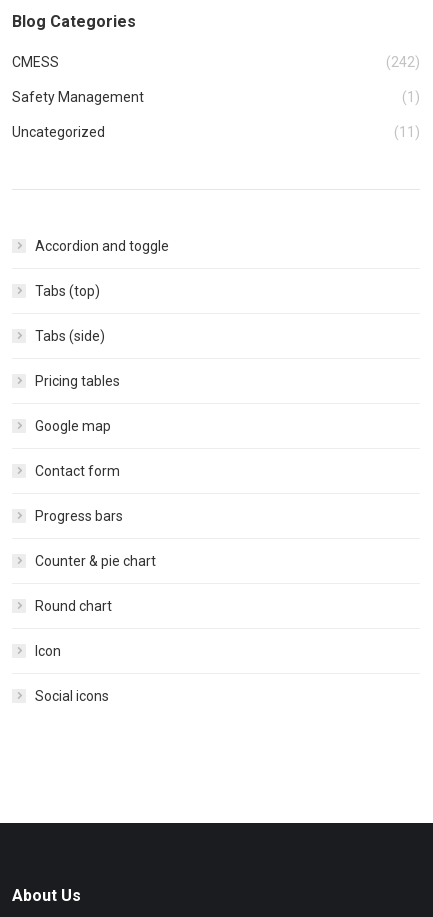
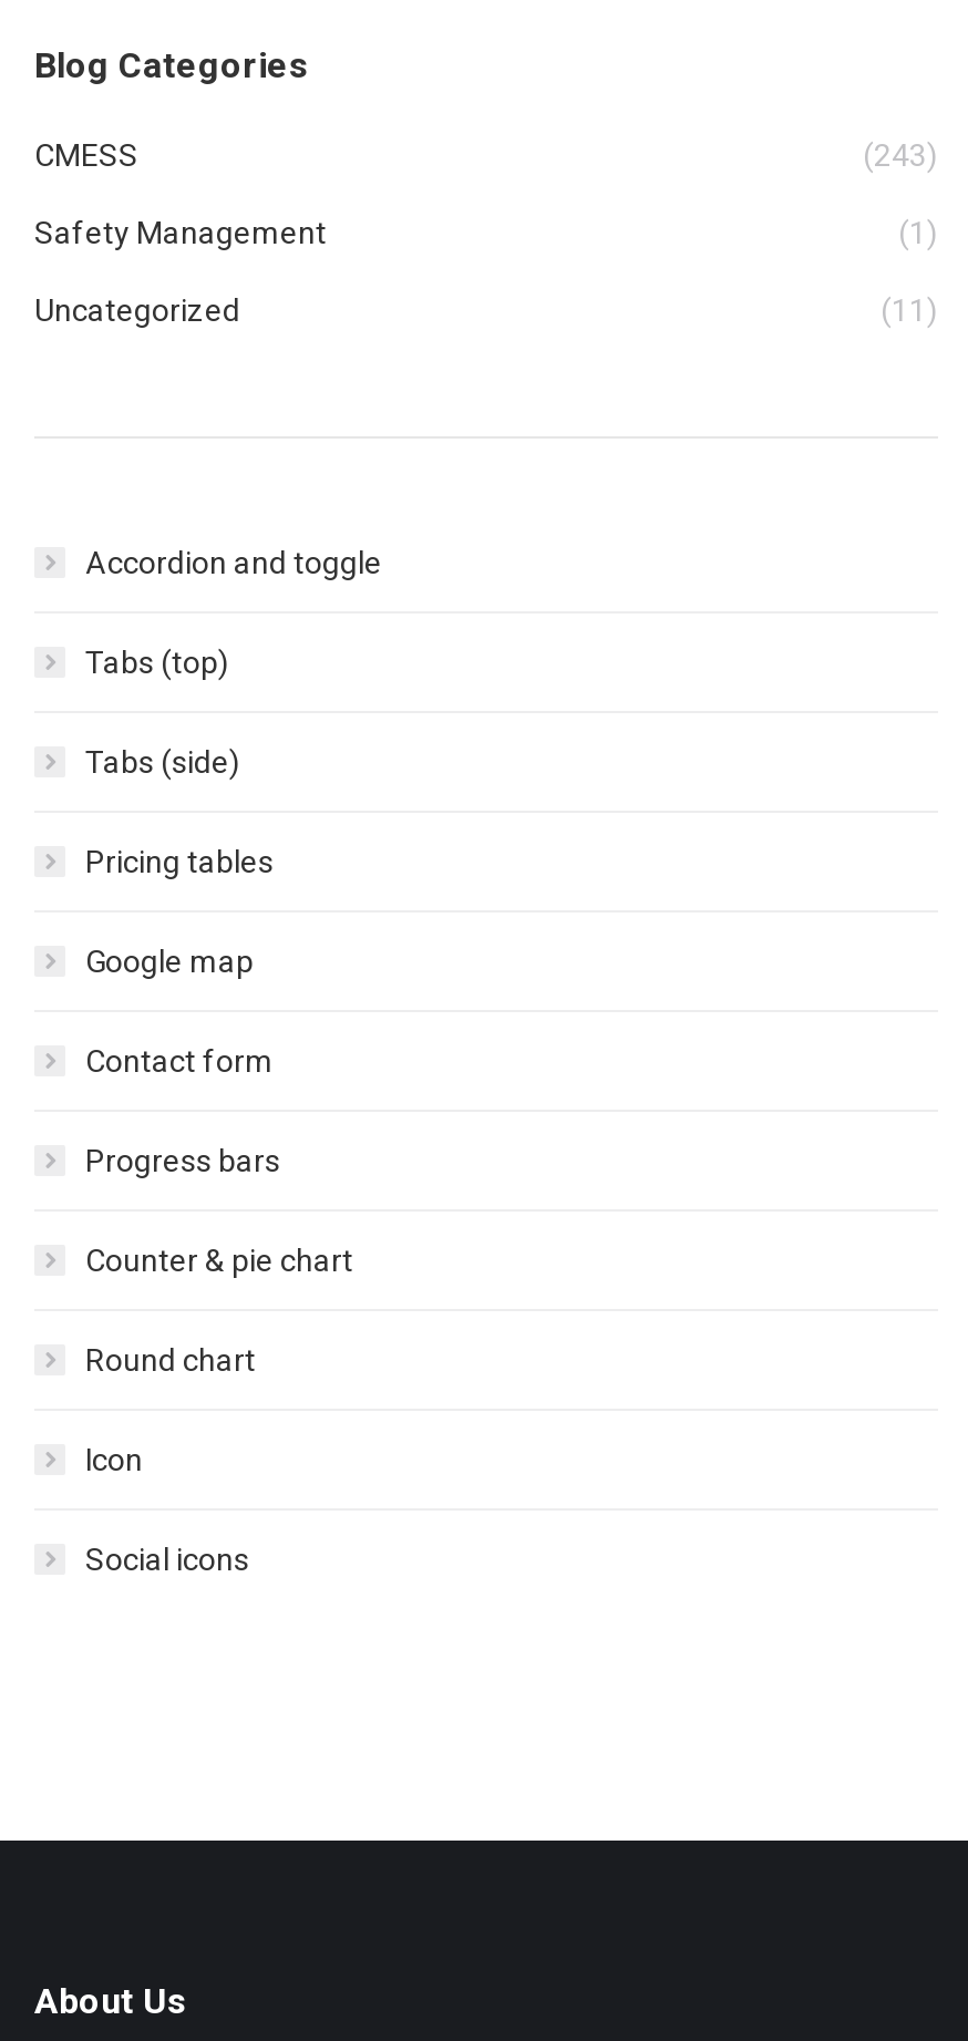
[386,54,420,70] (242) -> [863,138,938,173] (243)

